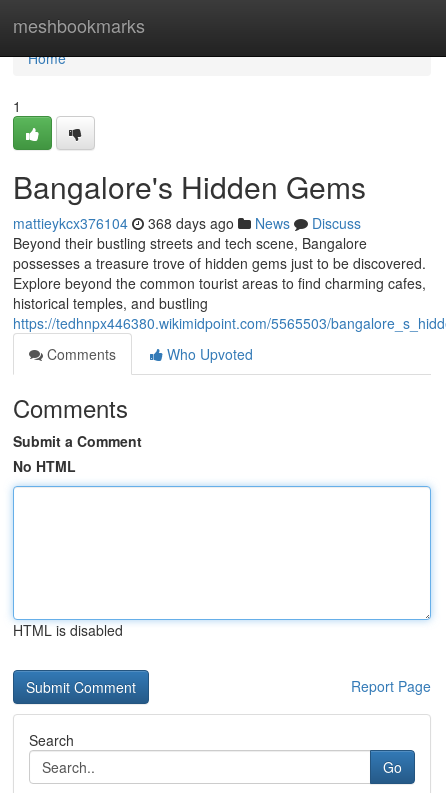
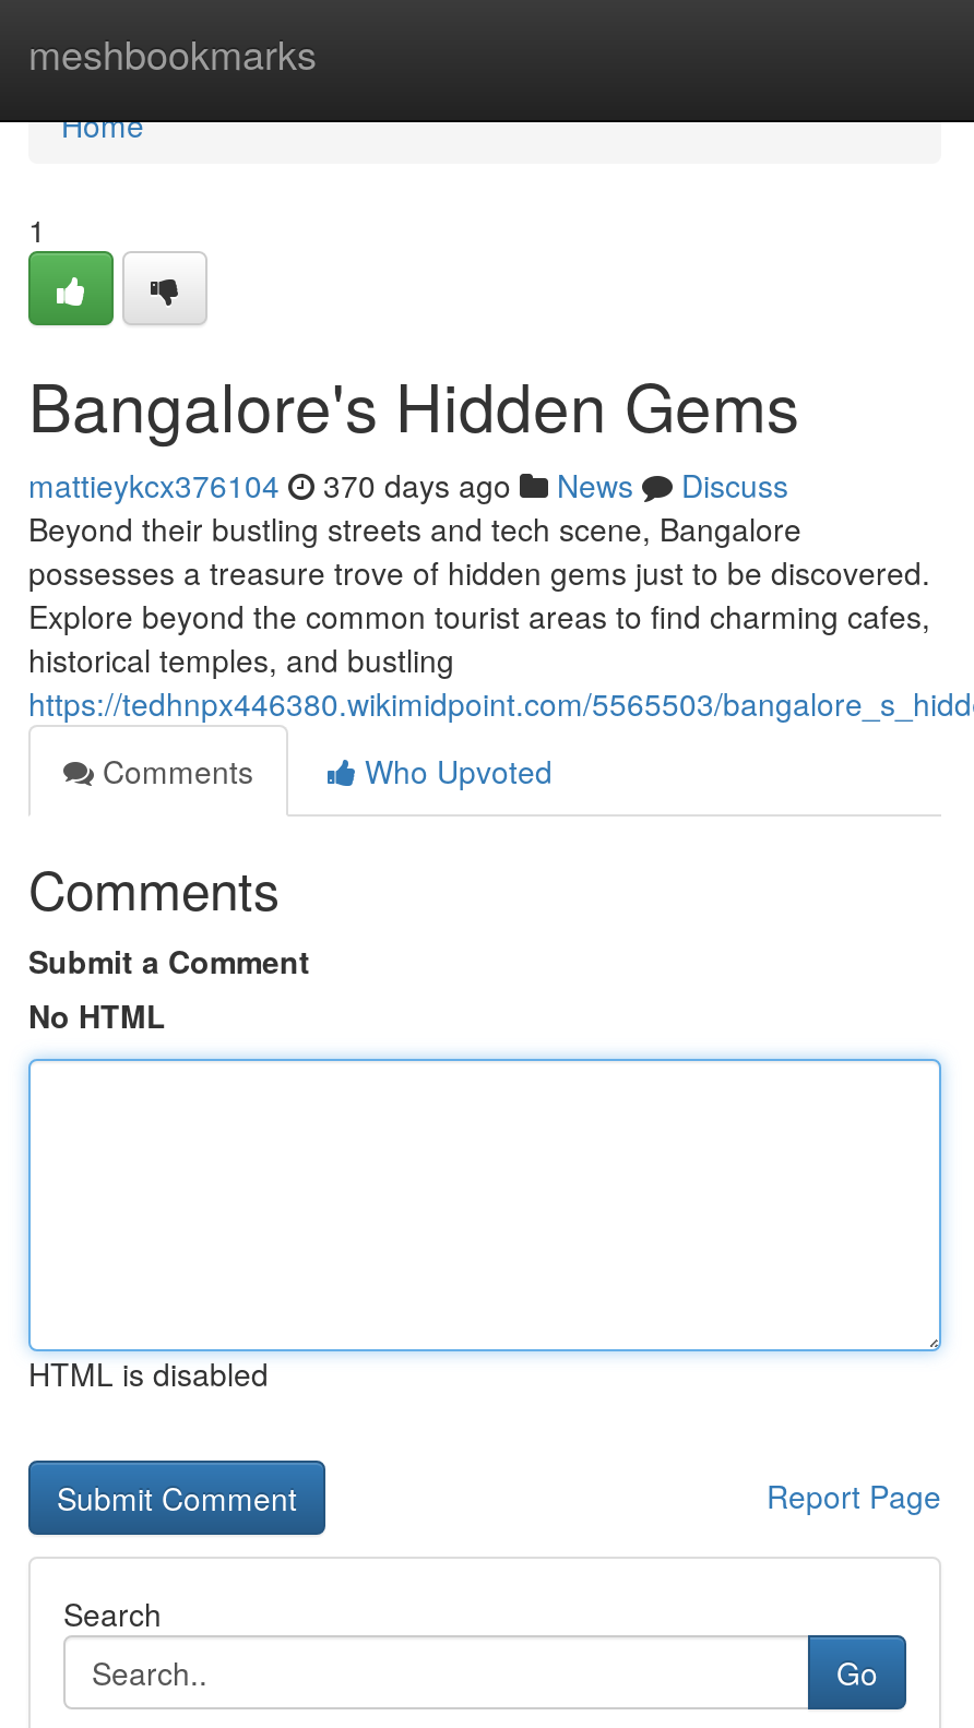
[13,213,361,233] mattieykcx376104 368 days ago News Discuss -> [28,463,788,507] mattieykcx376104 370 days ago News Discuss

